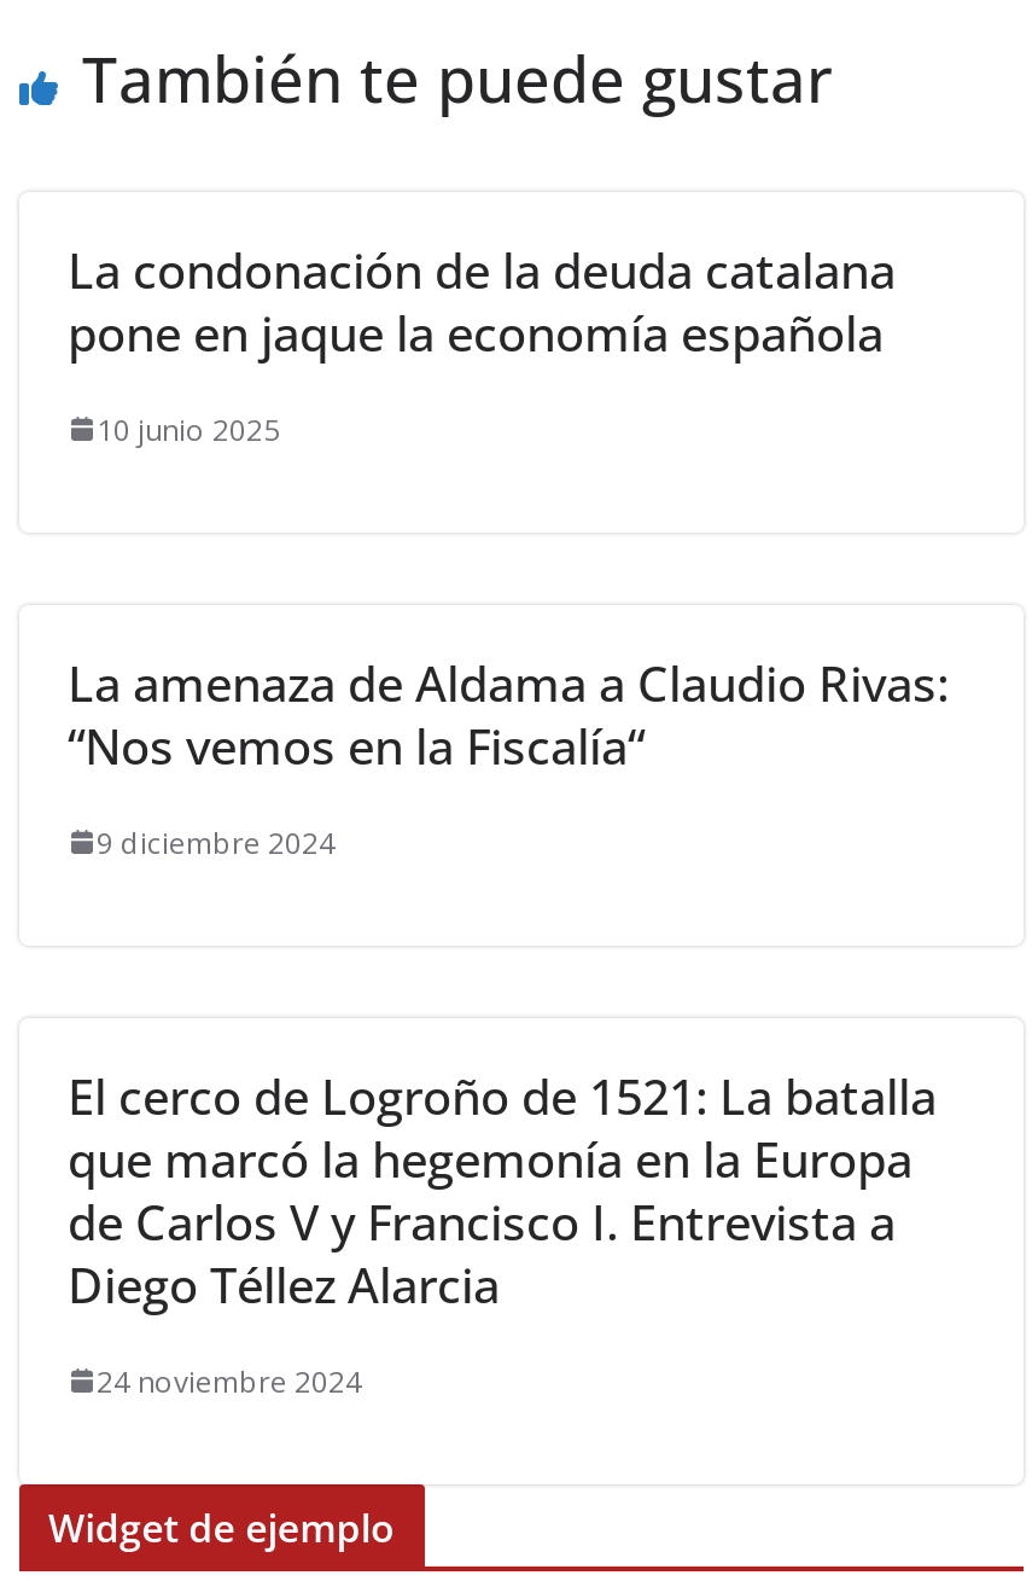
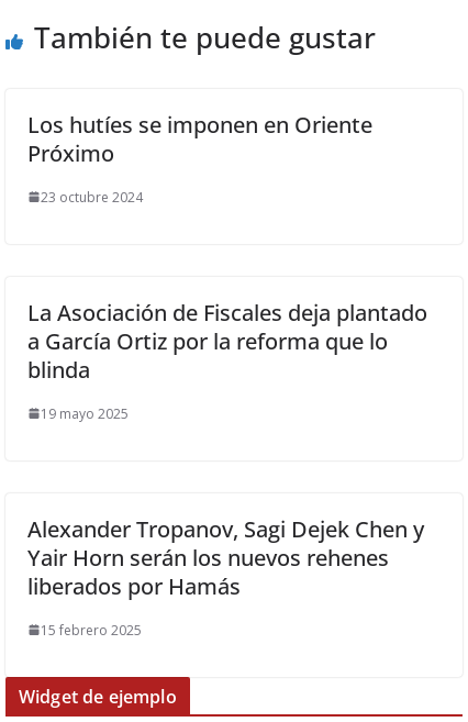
[68,237,896,365] La condonación de la deuda catalana | pone en jaque la economía española -> [27,109,372,168] Los hutíes se imponen en Oriente | Próximo
[97,408,280,449] 10 junio 2025 -> [41,187,143,206] 23 octubre 2024
[68,650,949,778] La amenaza de Aldama a Claudio Rivas: | “Nos vemos en la Fiscalía“ -> [27,297,427,384] La Asociación de Fiscales deja plantado | a García Ortiz por la reforma que lo | blinda
[97,821,336,862] 9 diciembre 2024 -> [41,404,129,423] 19 mayo 2025
[68,1063,937,1316] El cerco de Logroño de 1521: La batalla | que marcó la hegemonía en la Europa | de Carlos V y Francisco I. Entrevista a | Diego Téllez Alarcia -> [27,514,424,601] Alexander Tropanov, Sagi Dejek Chen y | Yair Horn serán los nuevos rehenes | liberados por Hamás
[97,1360,362,1401] 24 noviembre 2024 -> [41,620,142,639] 15 febrero 2025

